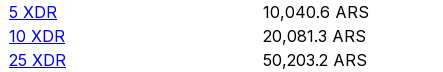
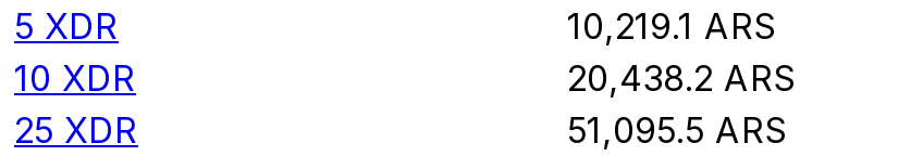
[263,2,369,22] 10,040.6 ARS -> [567,5,778,48] 10,219.1 ARS
[263,26,366,46] 20,081.3 ARS -> [567,57,798,100] 20,438.2 ARS
[263,50,367,70] 50,203.2 ARS -> [567,109,789,152] 51,095.5 ARS

